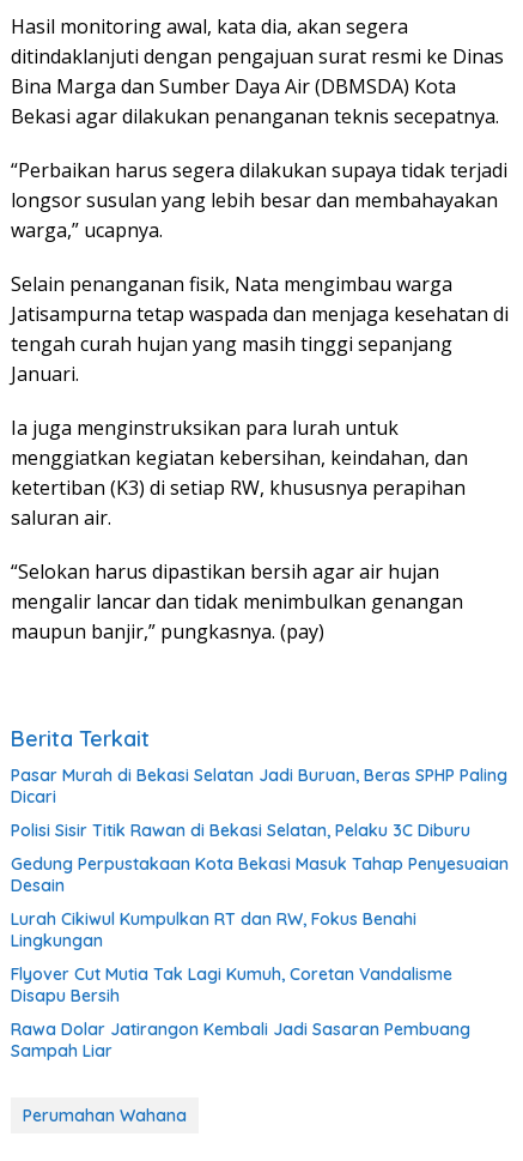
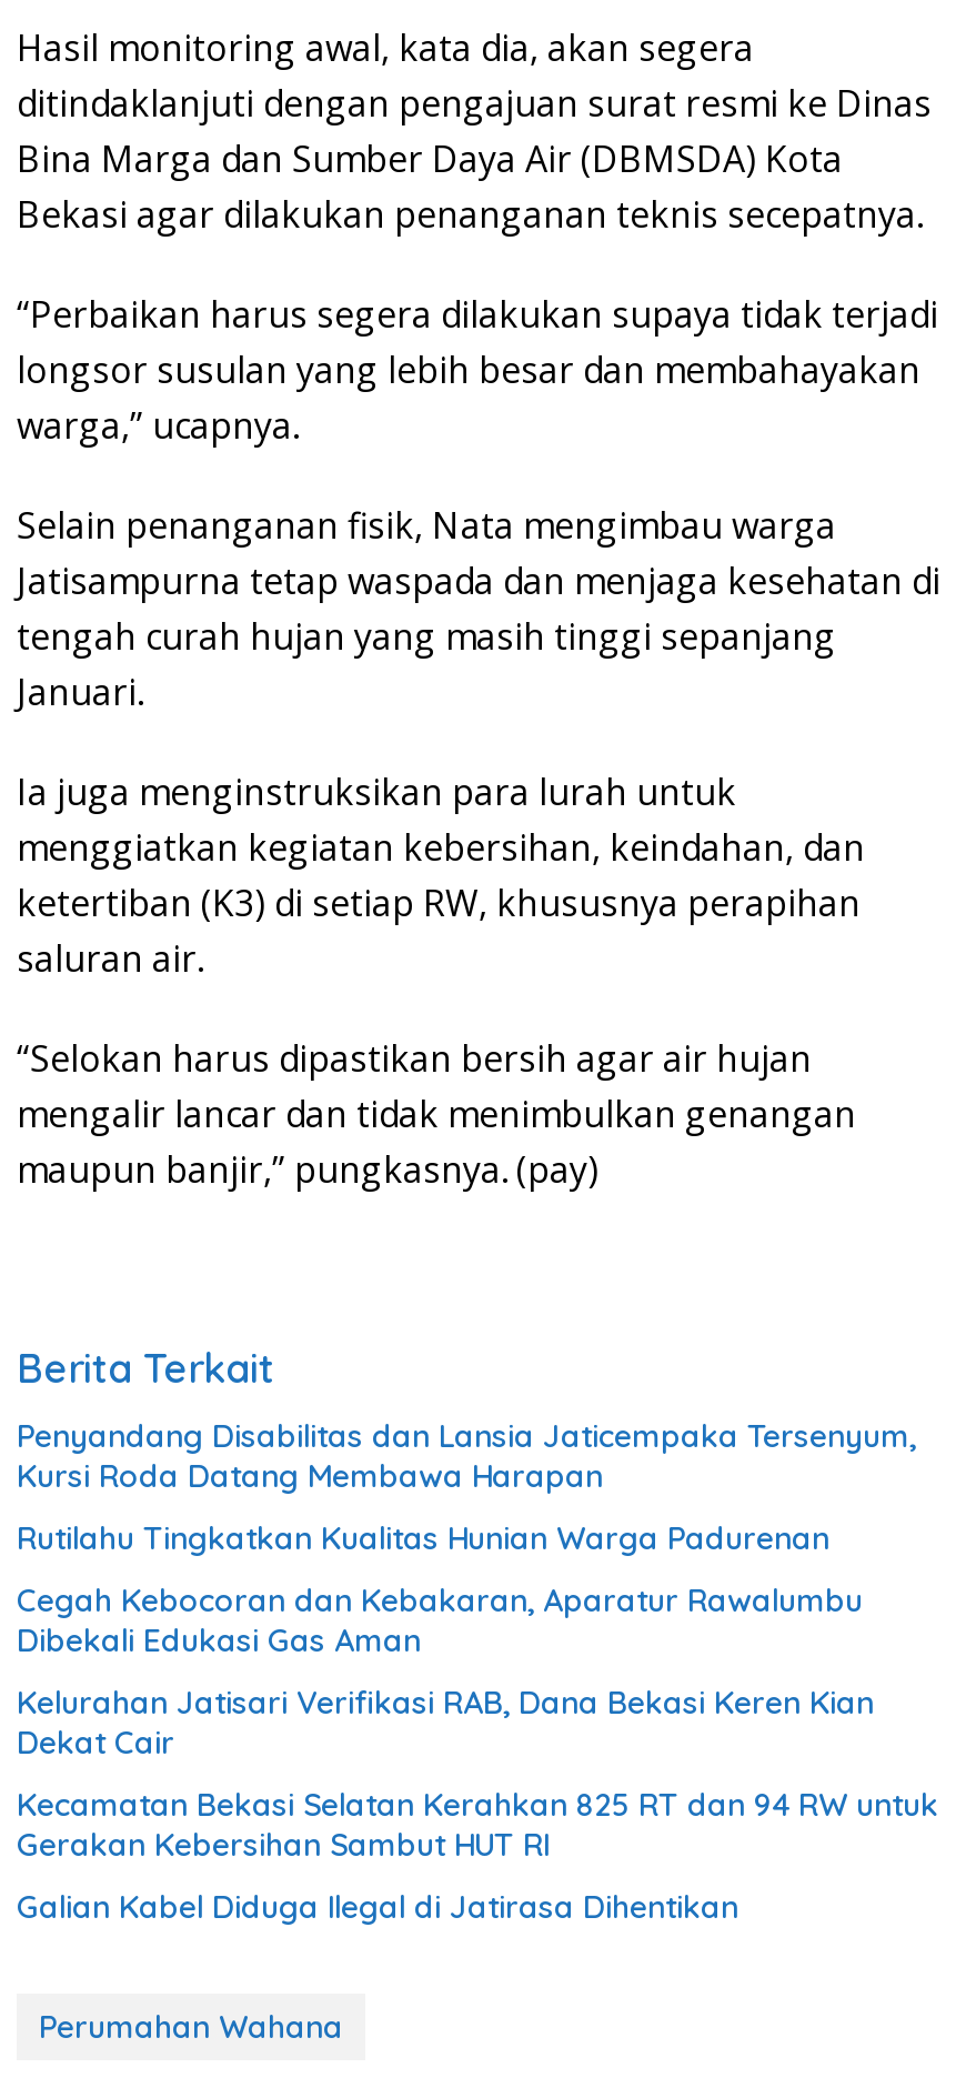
[11,764,507,807] Pasar Murah di Bekasi Selatan Jadi Buruan, Beras SPHP Paling | Dicari -> [17,1415,916,1495] Penyandang Disabilitas dan Lansia Jaticempaka Tersenyum, | Kursi Roda Datang Membawa Harapan
[11,819,470,841] Polisi Sisir Titik Rawan di Bekasi Selatan, Pelaku 3C Diburu -> [17,1518,829,1558] Rutilahu Tingkatkan Kualitas Hunian Warga Padurenan
[11,853,509,896] Gedung Perpustakaan Kota Bekasi Masuk Tahap Penyesuaian | Desain -> [17,1580,863,1660] Cegah Kebocoran dan Kebakaran, Aparatur Rawalumbu | Dibekali Edukasi Gas Aman
[11,908,416,951] Lurah Cikiwul Kumpulkan RT dan RW, Fokus Benahi | Lingkungan -> [17,1682,874,1762] Kelurahan Jatisari Verifikasi RAB, Dana Bekasi Keren Kian | Dekat Cair
[11,963,452,1006] Flyover Cut Mutia Tak Lagi Kumuh, Coretan Vandalisme | Disapu Bersih -> [17,1784,938,1864] Kecamatan Bekasi Selatan Kerahkan 825 RT dan 94 RW untuk | Gerakan Kebersihan Sambut HUT RI
[11,1018,470,1061] Rawa Dolar Jatirangon Kembali Jadi Sasaran Pembuang | Sampah Liar -> [17,1886,738,1926] Galian Kabel Diduga Ilegal di Jatirasa Dihentikan

